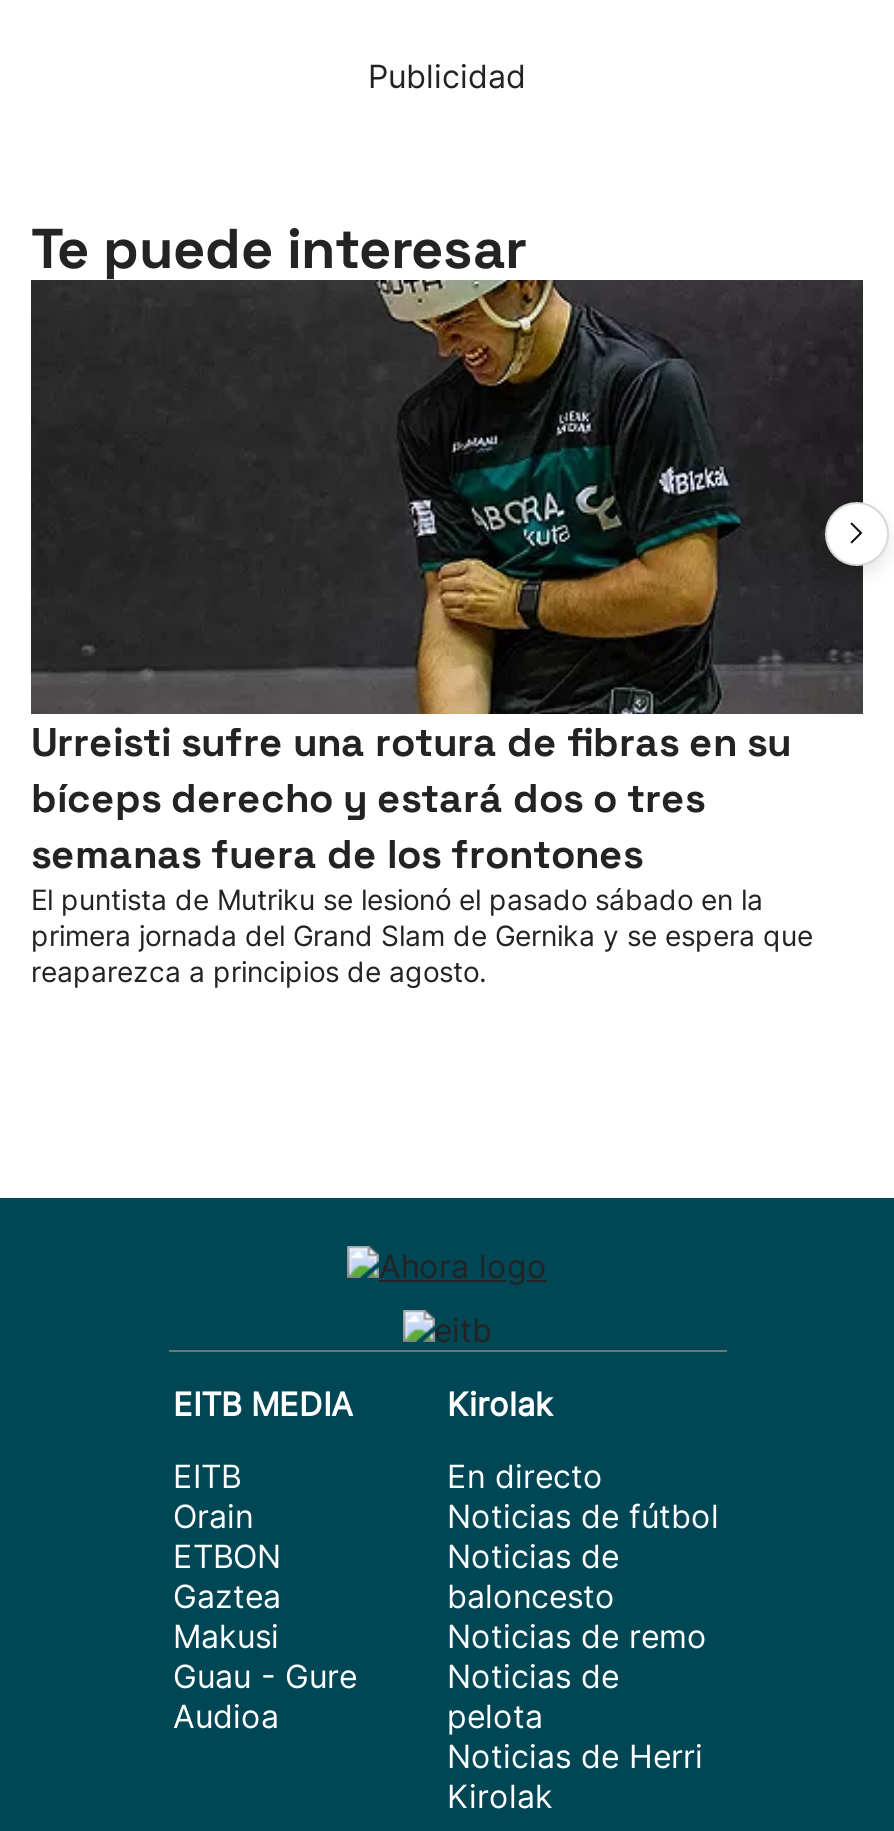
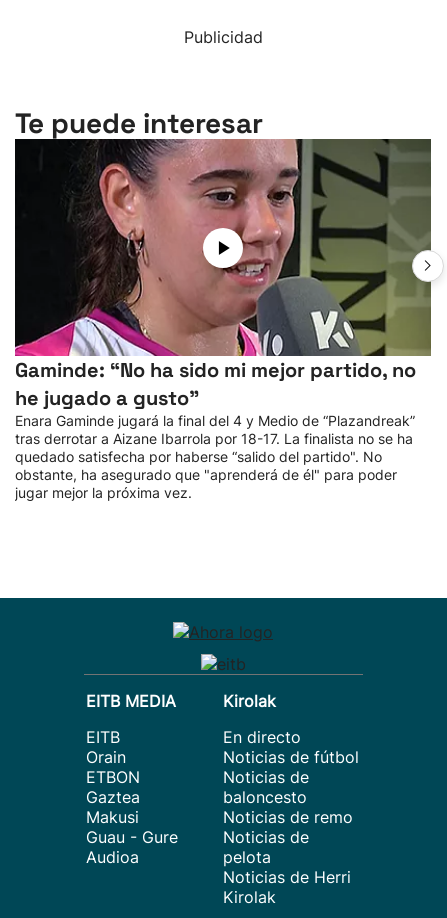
[29,280,863,988] [image] | Urreisti sufre una rotura de fibras en su | bíceps derecho y estará dos o tres | semanas fuera de los frontones | El puntista de Mutriku se lesionó el pasado sábado en la | primera jornada del Grand Slam de Gernika y se espera que | reaparezca a principios de agosto. -> [14,139,431,501] [image] | Gaminde: “No ha sido mi mejor partido, no | he jugado a gusto” | Enara Gaminde jugará la final del 4 y Medio de “Plazandreak” | tras derrotar a Aizane Ibarrola por 18-17. La finalista no se ha | quedado satisfecha por haberse “salido del partido". No | obstante, ha asegurado que "aprenderá de él" para poder | jugar mejor la próxima vez.

